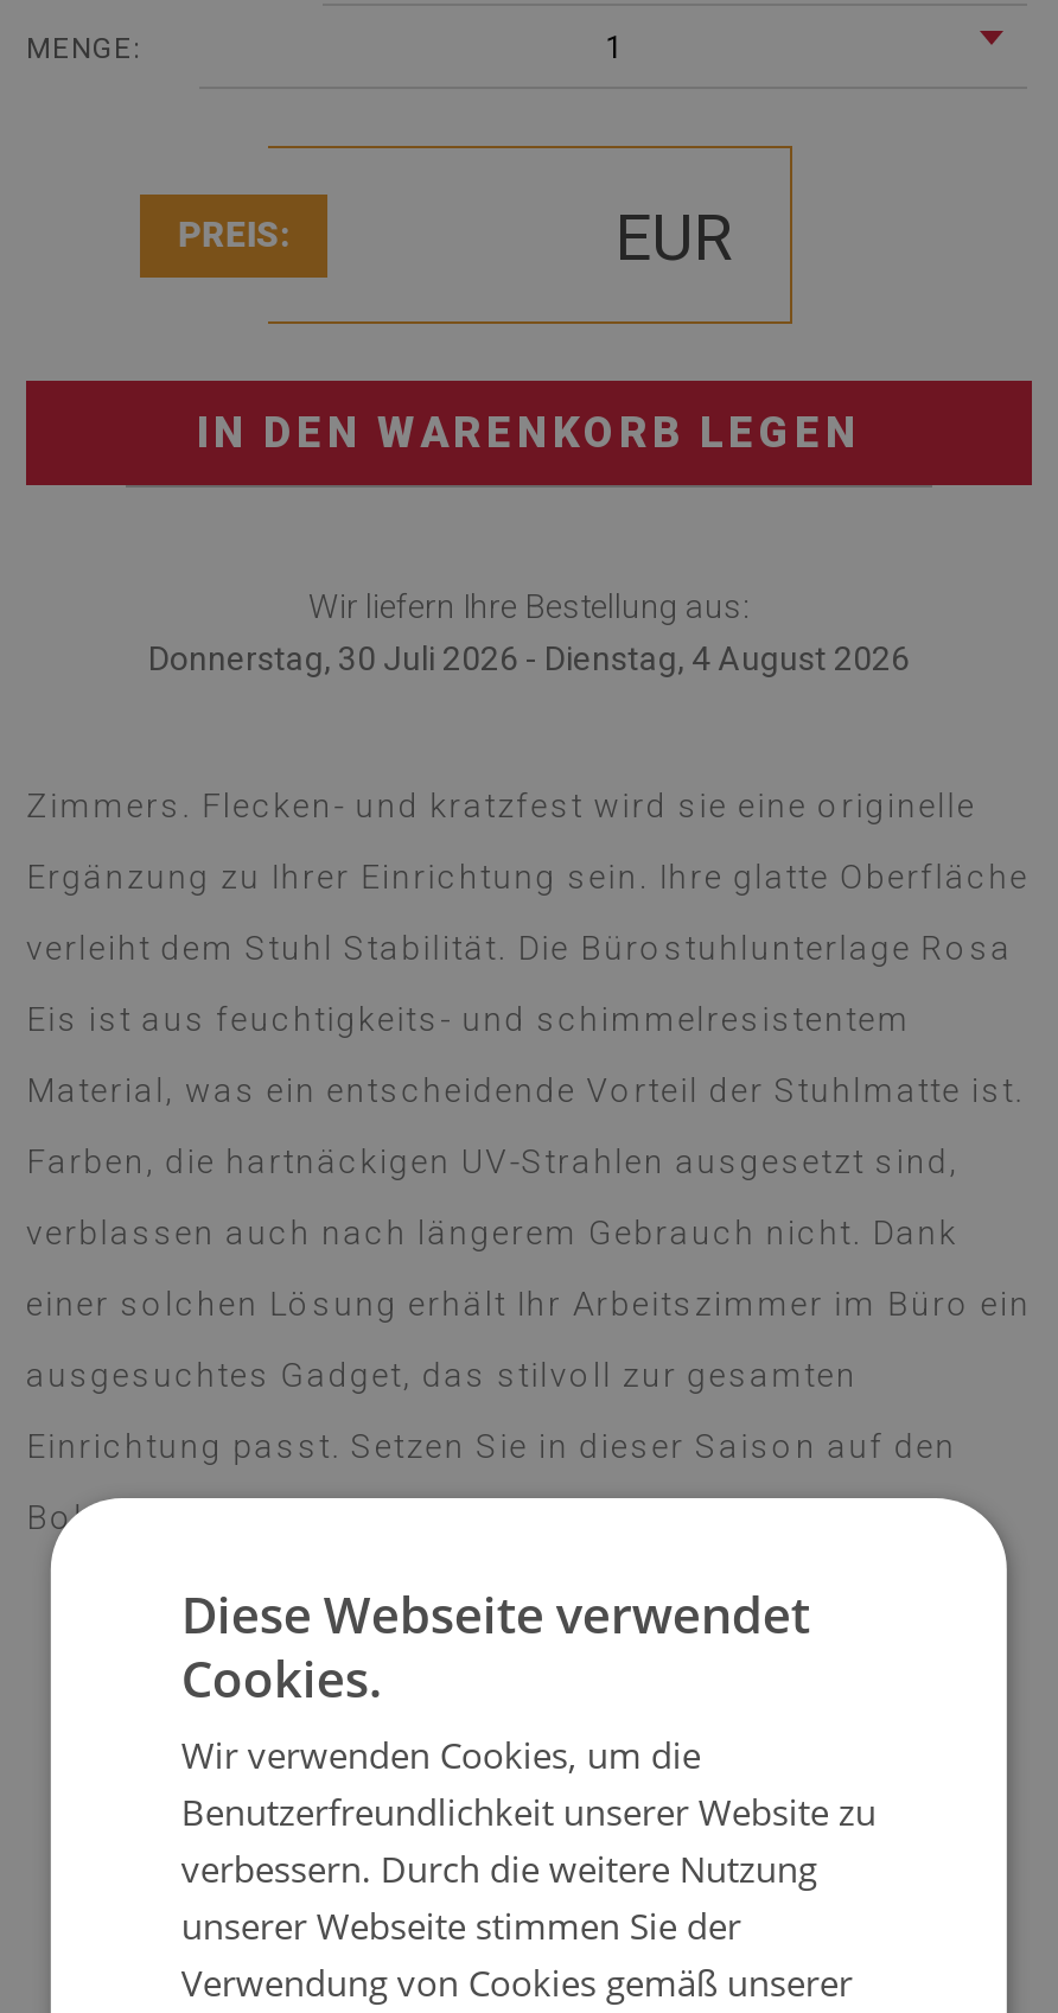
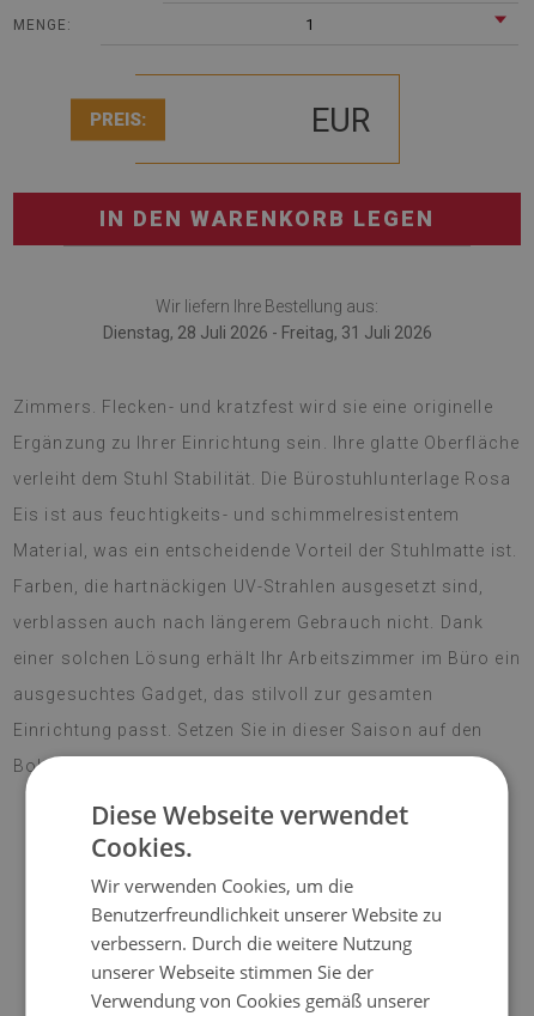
[148,639,910,677] Donnerstag, 30 Juli 2026 - Dienstag, 4 August 2026 -> [102,323,432,342] Dienstag, 28 Juli 2026 - Freitag, 31 Juli 2026

